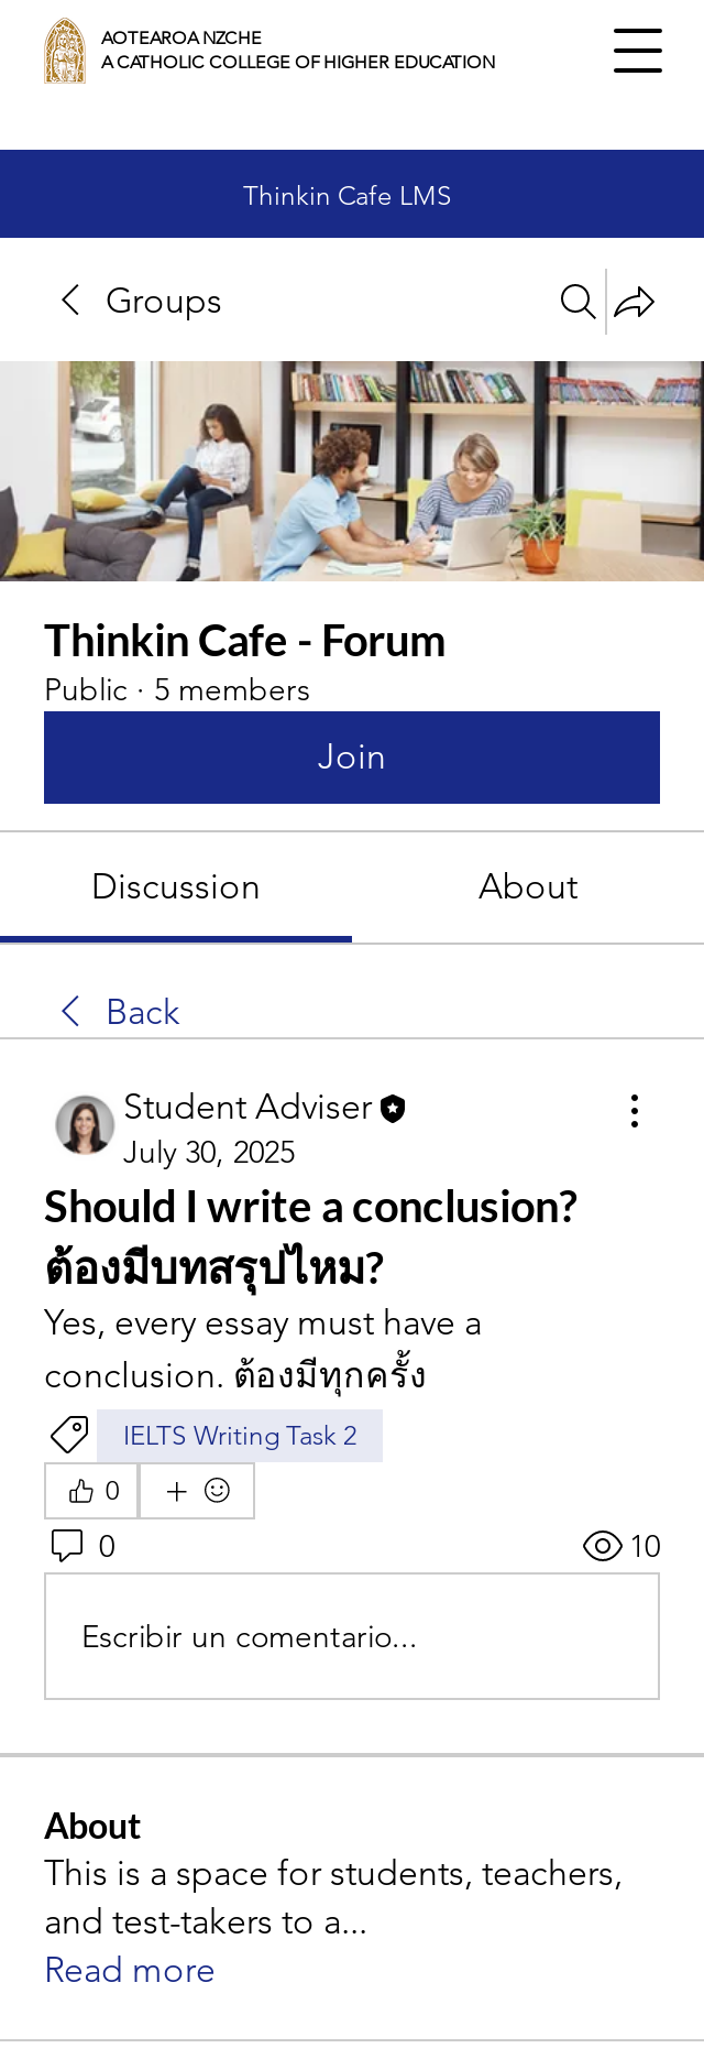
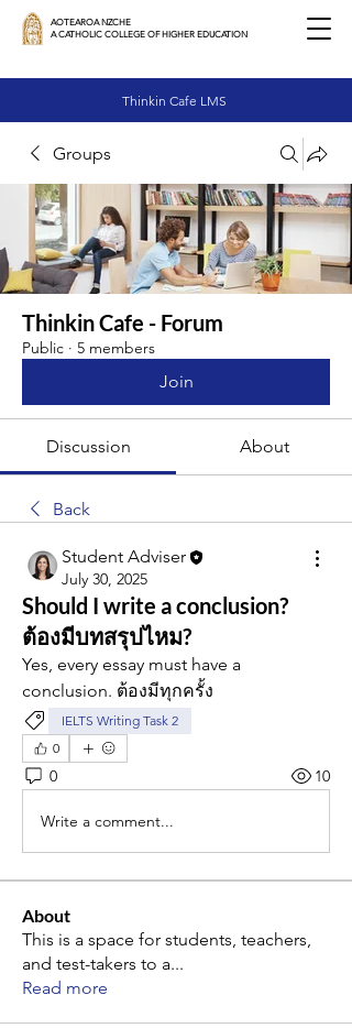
[81,1616,418,1656] Escribir un comentario... -> [41,811,174,831] Write a comment...

